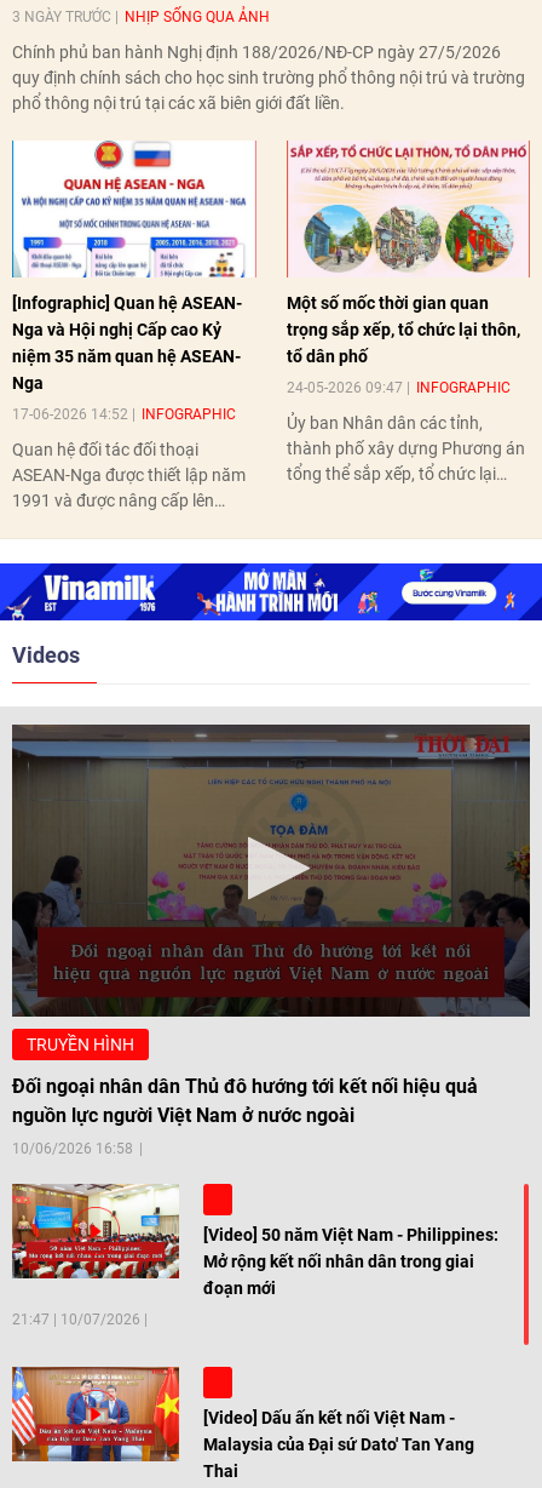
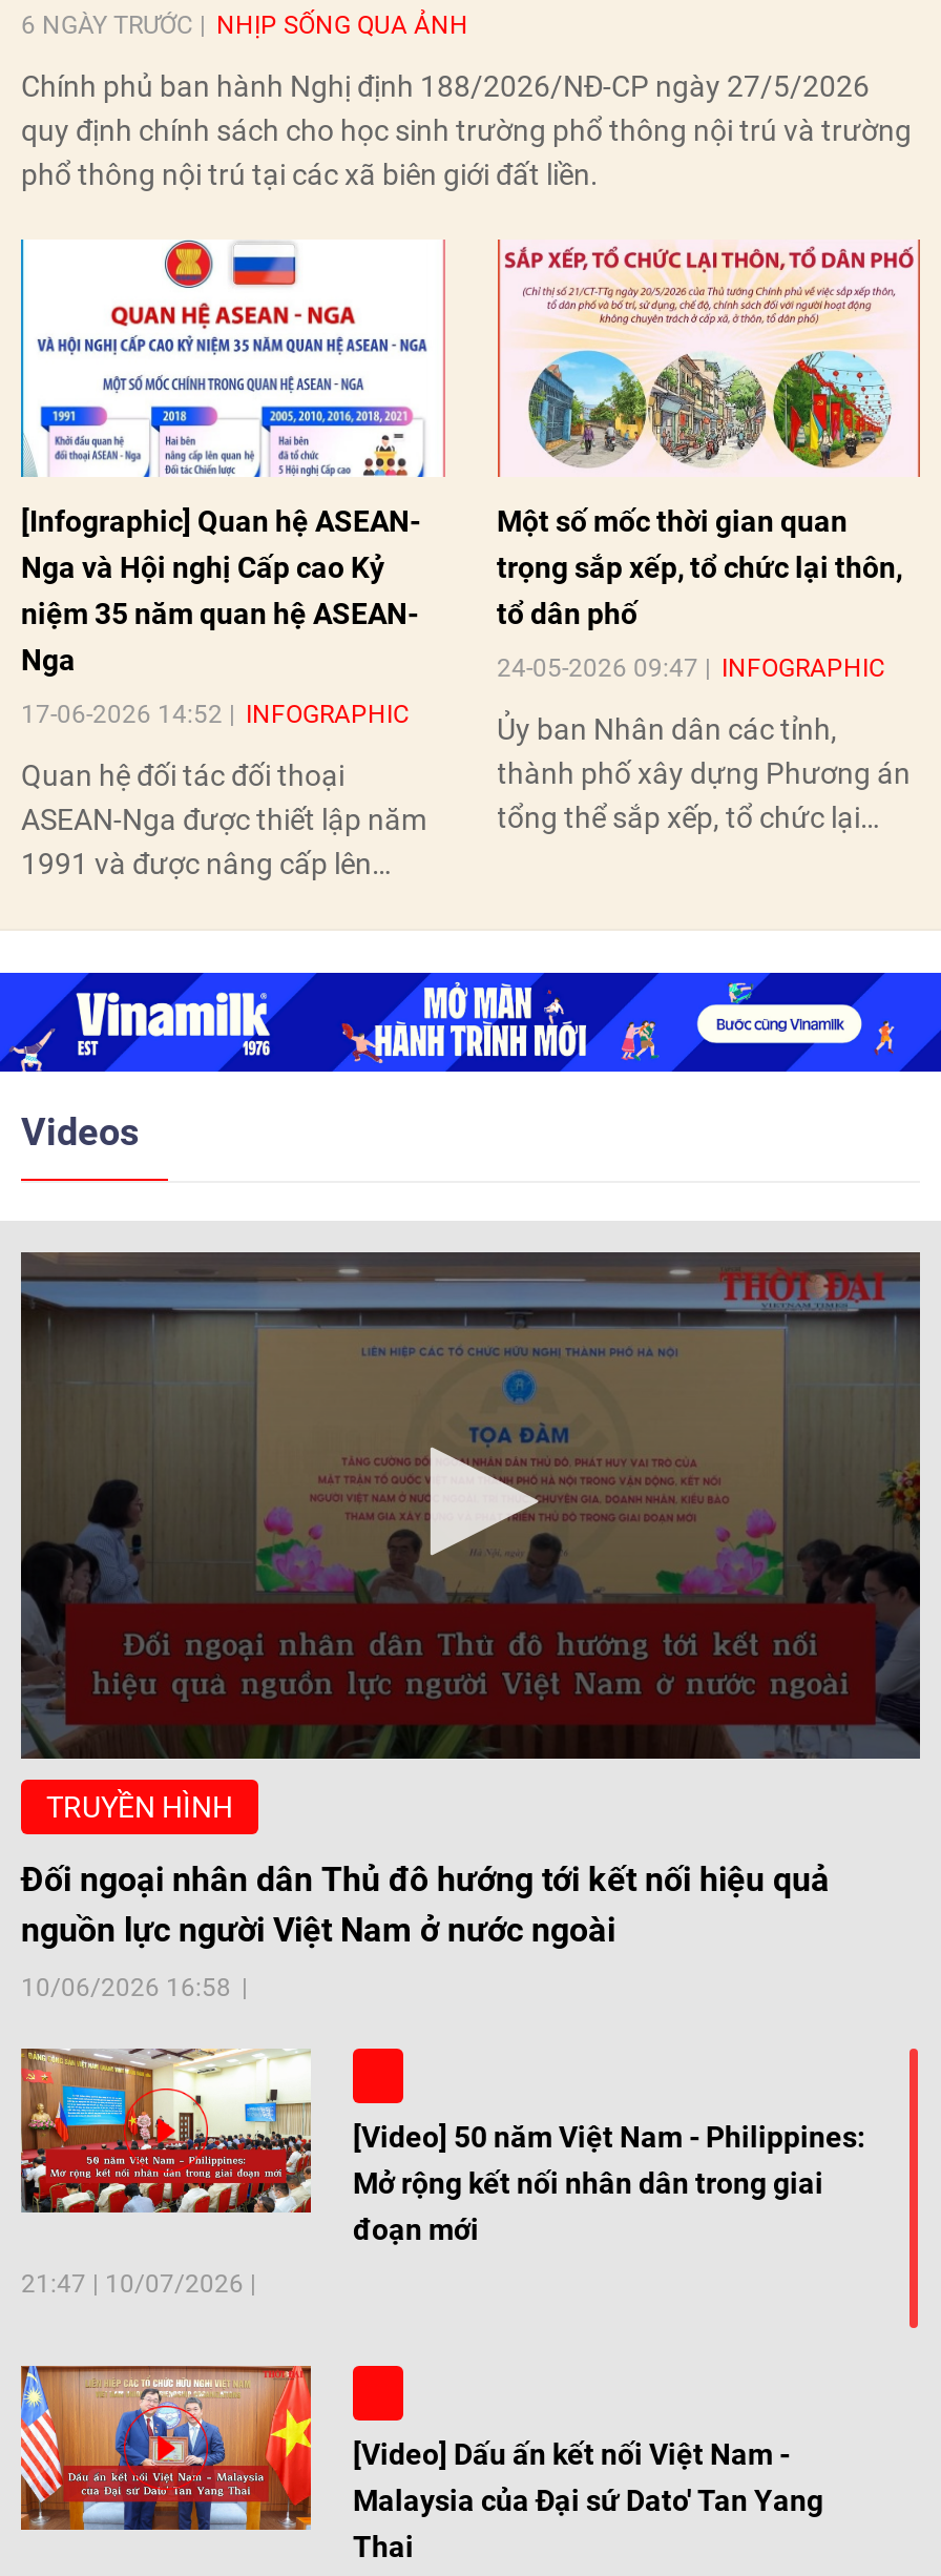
[12,8,270,25] 3 NGÀY TRƯỚC NHỊP SỐNG QUA ẢNH -> [21,10,468,39] 6 NGÀY TRƯỚC NHỊP SỐNG QUA ẢNH

